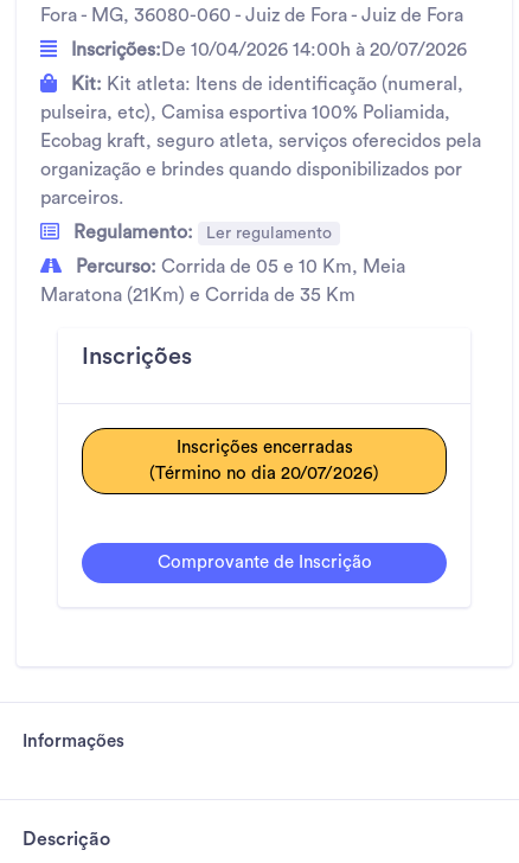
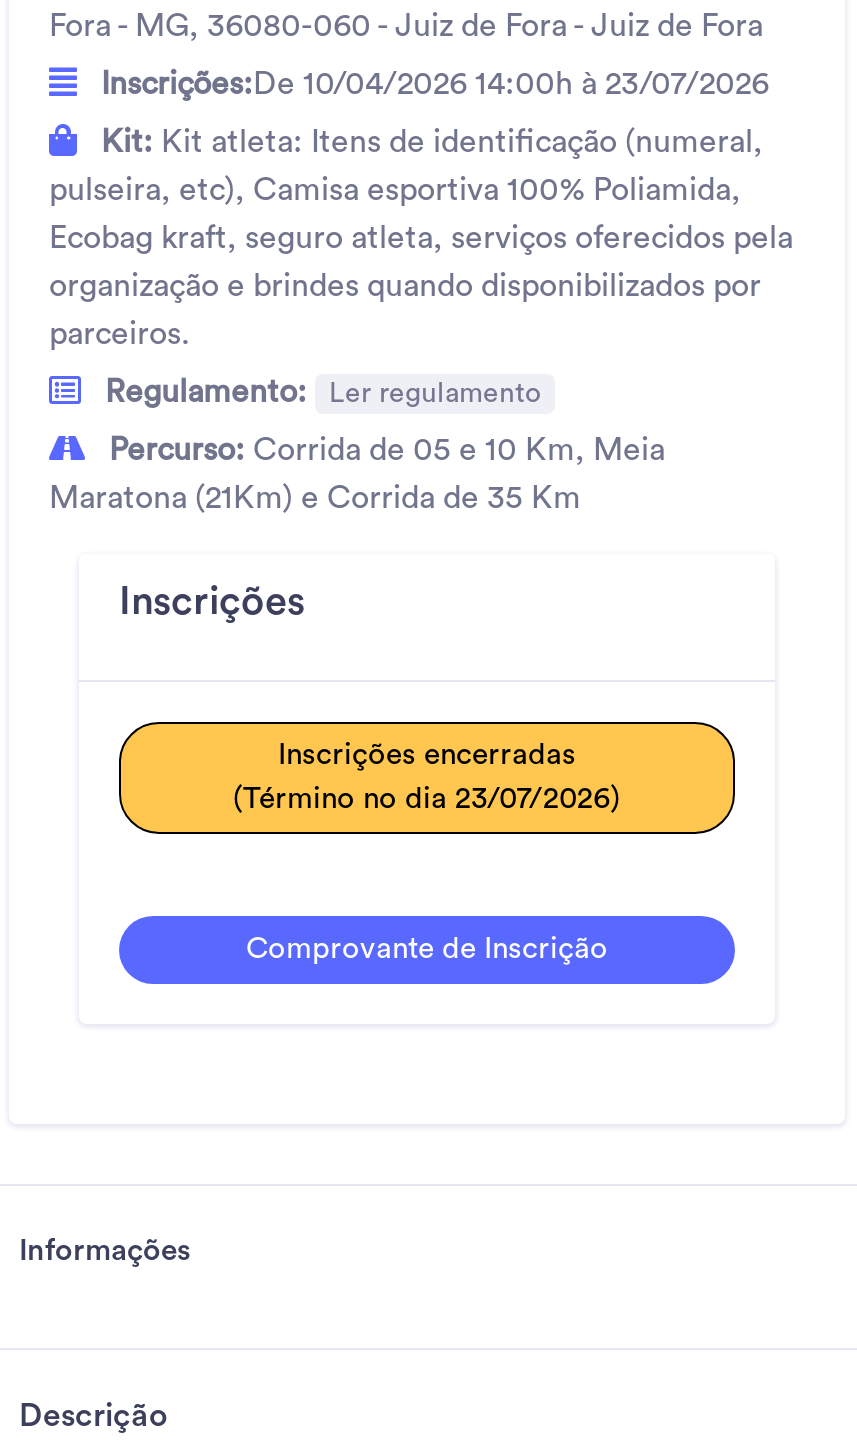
[71,40,467,59] Inscrições:De 10/04/2026 14:00h à 20/07/2026 -> [101,68,769,100] Inscrições:De 10/04/2026 14:00h à 23/07/2026
[149,464,379,482] (Término no dia 20/07/2026) -> [233,784,621,814] (Término no dia 23/07/2026)

